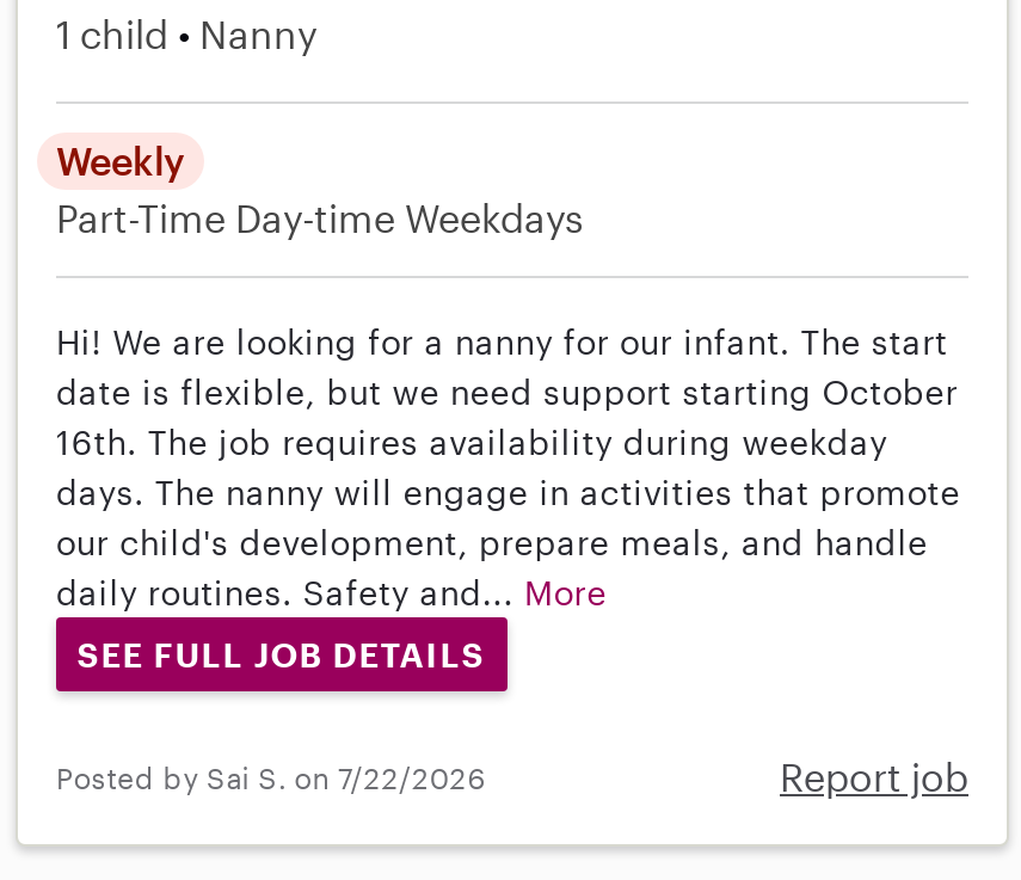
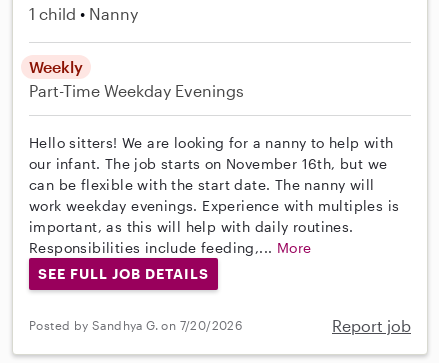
[56,194,584,240] Part-Time Day-time Weekdays -> [29,81,244,100] Part-Time Weekday Evenings
[56,321,960,612] Hi! We are looking for a nanny for our infant. The start | date is flexible, but we need support starting October | 16th. The job requires availability during weekday | days. The nanny will engage in activities that promote | our child's development, prepare meals, and handle | daily routines. Safety and... More -> [29,134,399,256] Hello sitters! We are looking for a nanny to help with | our infant. The job starts on November 16th, but we | can be flexible with the start date. The nanny will | work weekday evenings. Experience with multiples is | important, as this will help with daily routines. | Responsibilities include feeding,... More
[56,761,485,794] Posted by Sai S. on 7/22/2026 -> [29,318,242,332] Posted by Sandhya G. on 7/20/2026

